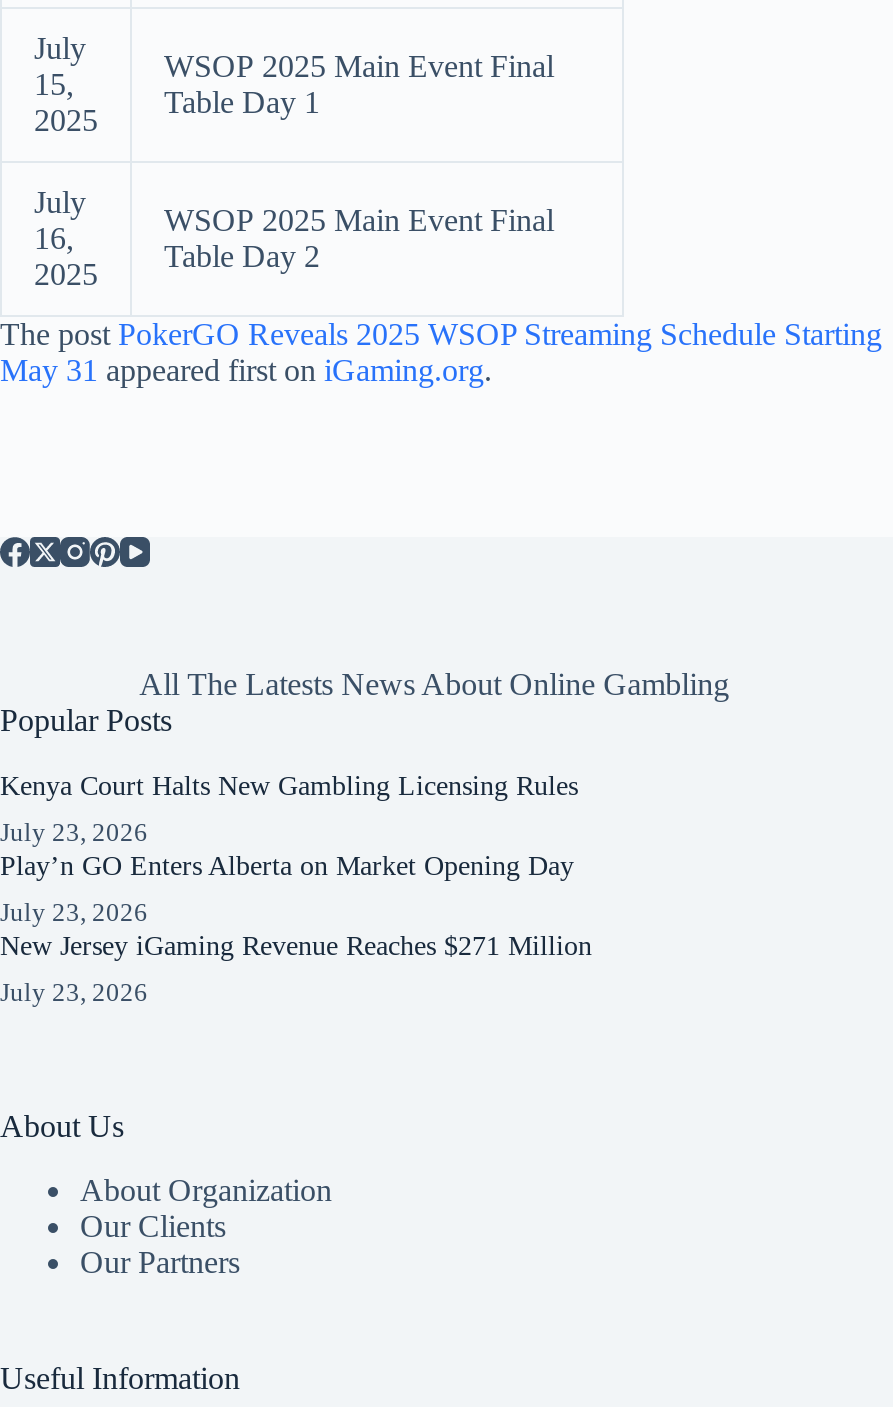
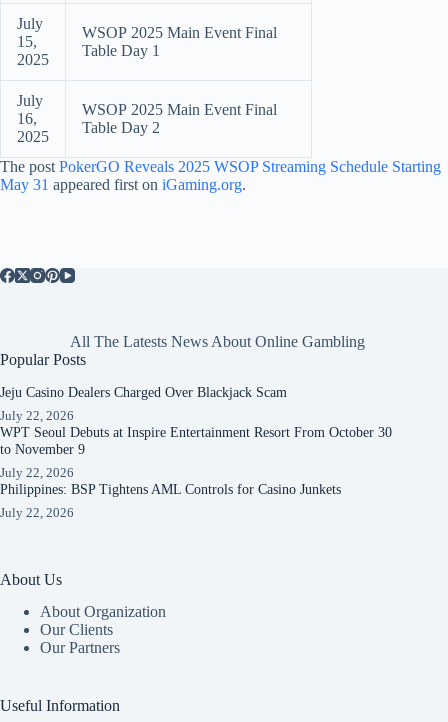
[0,768,578,800] Kenya Court Halts New Gambling Licensing Rules -> [0,384,287,400] Jeju Casino Dealers Charged Over Blackjack Scam
[0,816,574,880] July 23, 2026 | Play’n GO Enters Alberta on Market Opening Day -> [0,408,392,457] July 22, 2026 | WPT Seoul Debuts at Inspire Entertainment Resort From October 30 | to November 9
[0,896,592,960] July 23, 2026 | New Jersey iGaming Revenue Reaches $271 Million -> [0,465,341,497] July 22, 2026 | Philippines: BSP Tightens AML Controls for Casino Junkets
[0,976,148,1006] July 23, 2026 -> [0,505,74,520] July 22, 2026

